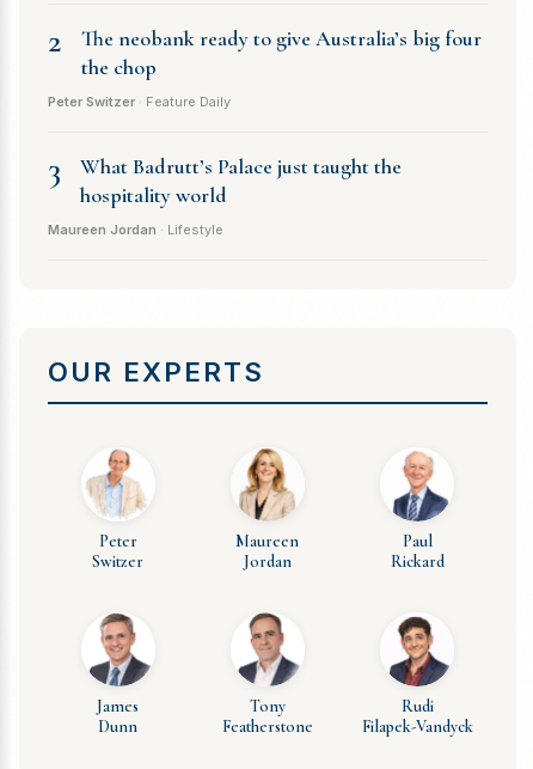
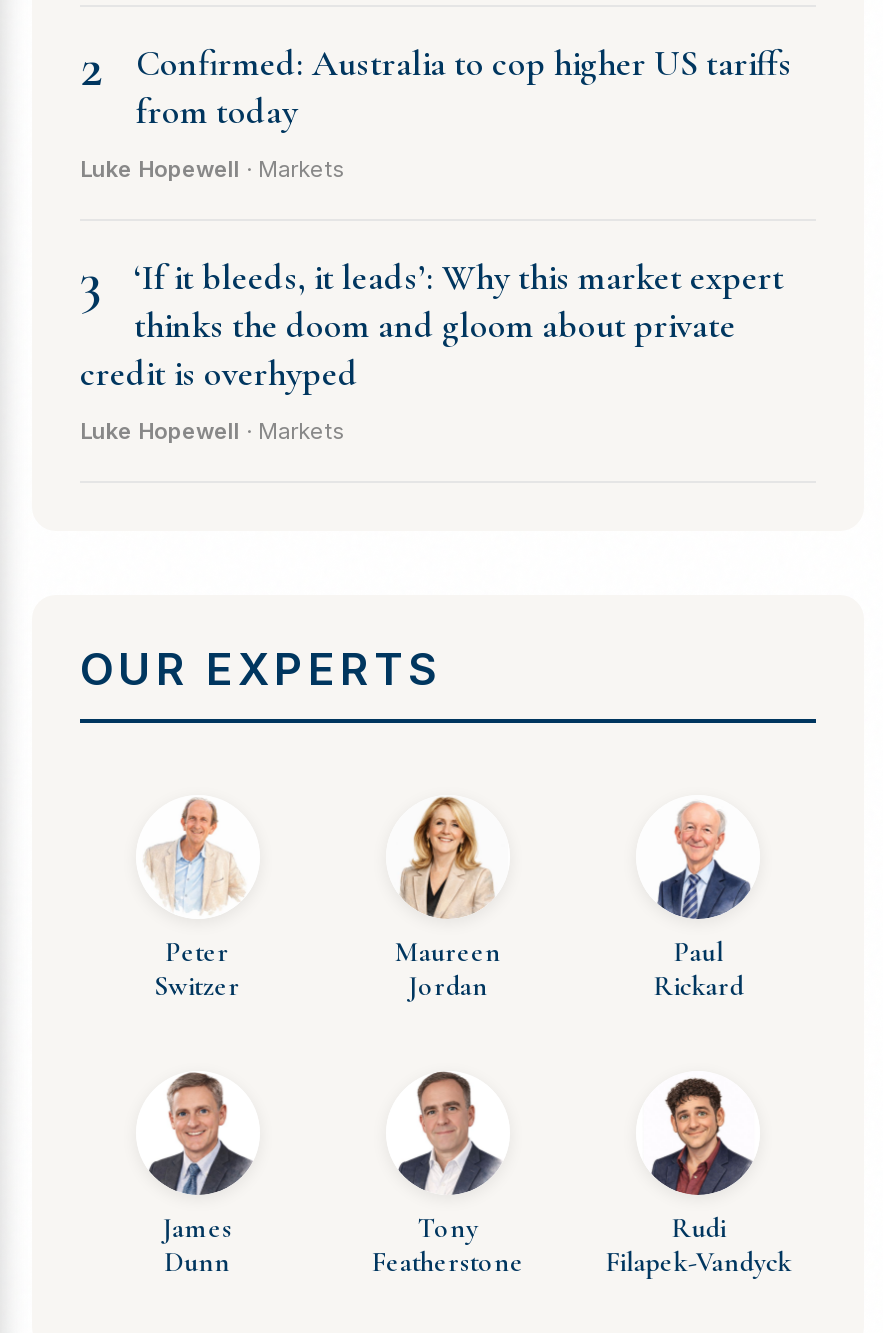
[81,25,482,80] The neobank ready to give Australia’s big four | the chop -> [136,41,792,133] Confirmed: Australia to cop higher US tariffs | from today
[48,93,231,110] Peter Switzer · Feature Daily -> [80,155,346,183] Luke Hopewell · Markets
[80,153,402,208] What Badrutt’s Palace just taught the | hospitality world -> [80,255,784,395] ‘If it bleeds, it leads’: Why this market expert | thinks the doom and gloom about private | credit is overhyped
[48,221,223,238] Maureen Jordan · Lifestyle -> [80,417,346,445] Luke Hopewell · Markets

